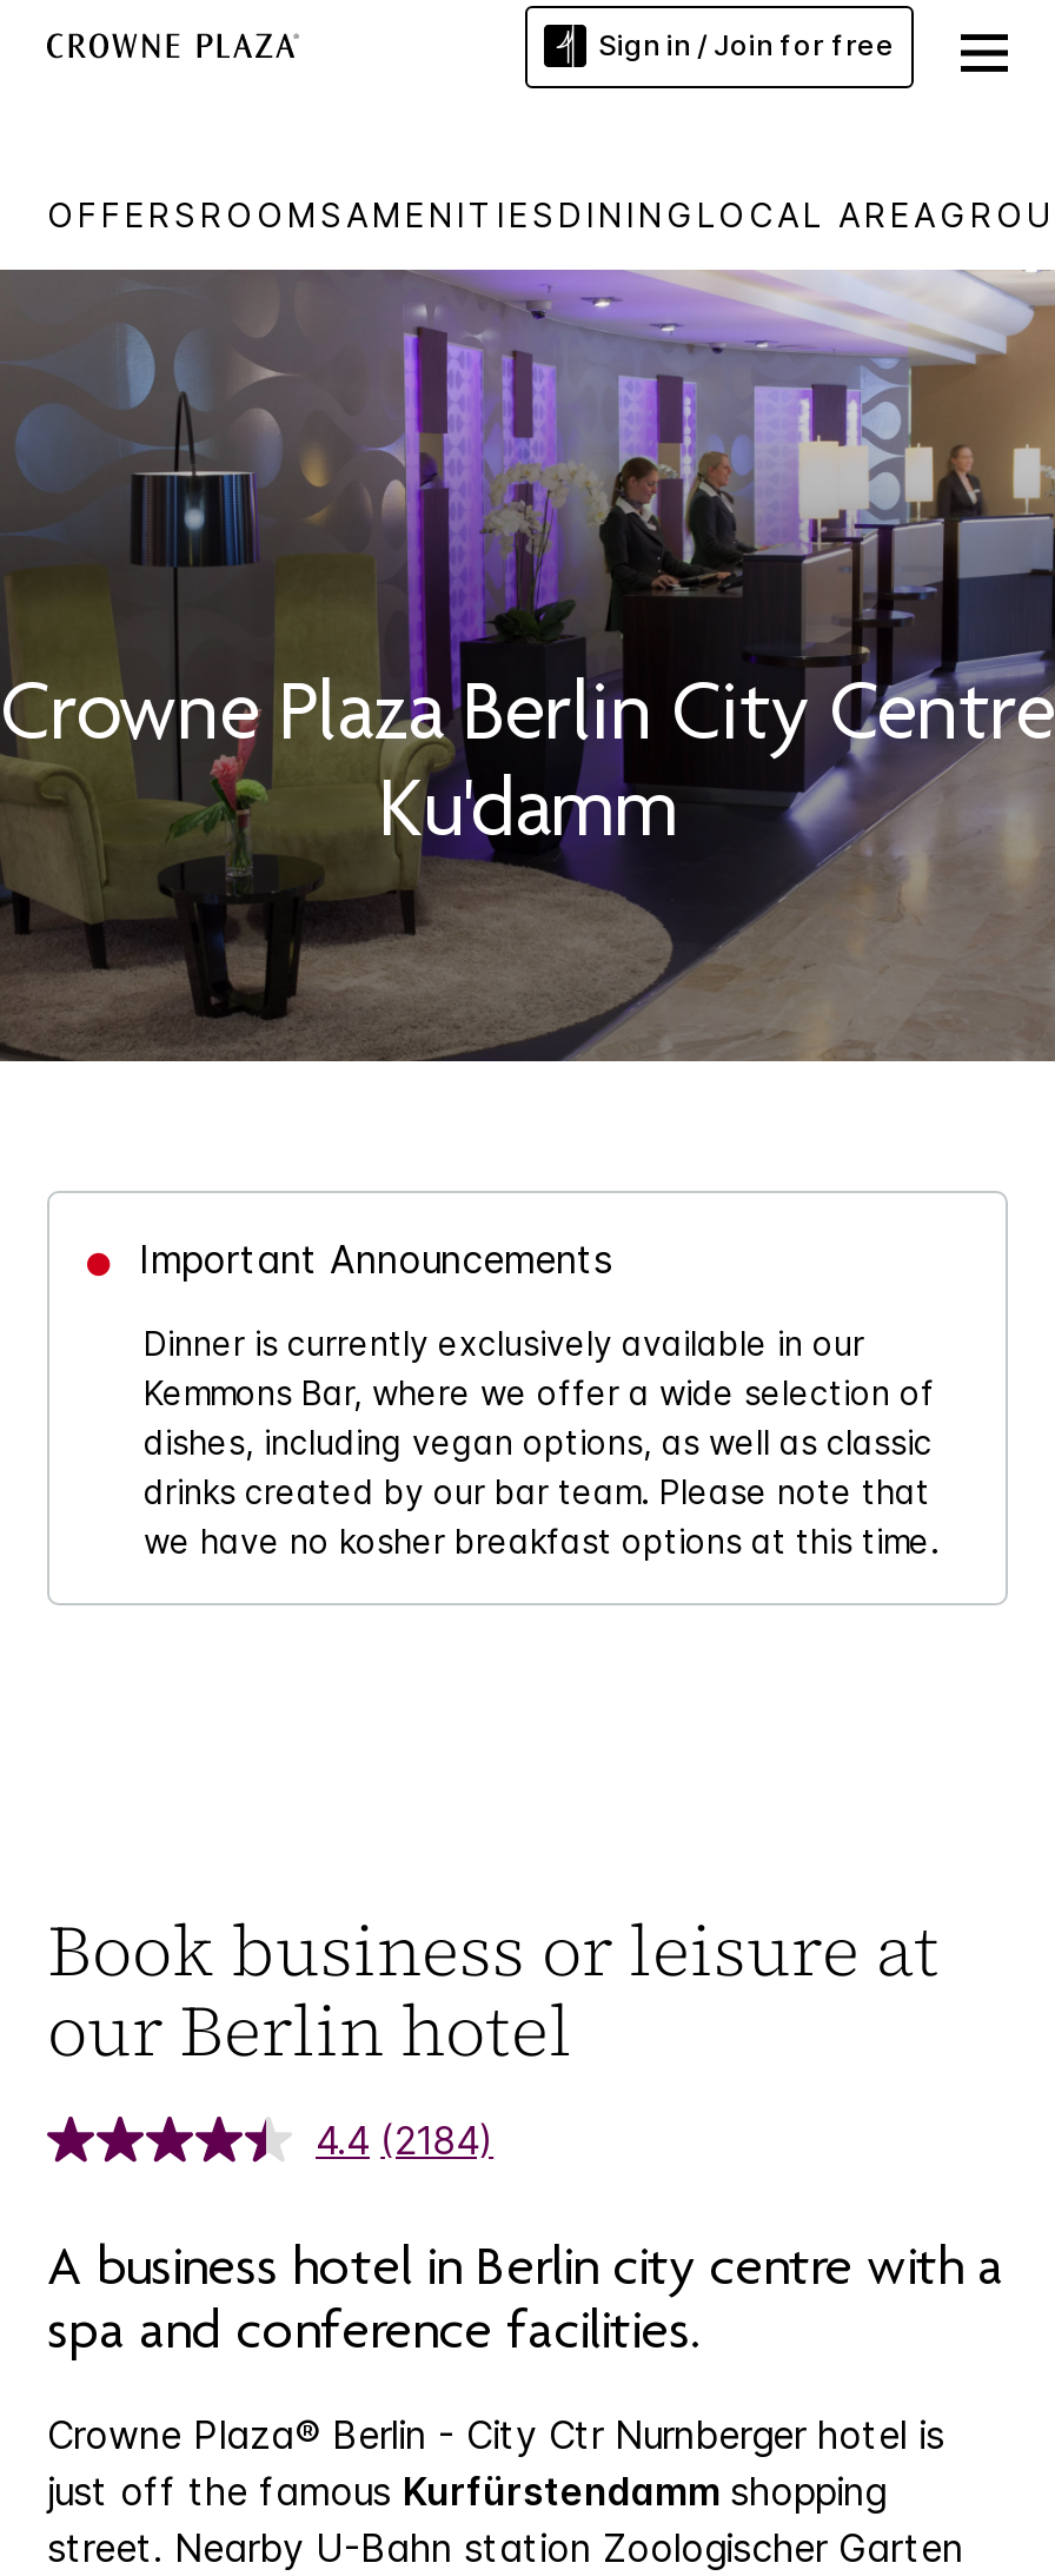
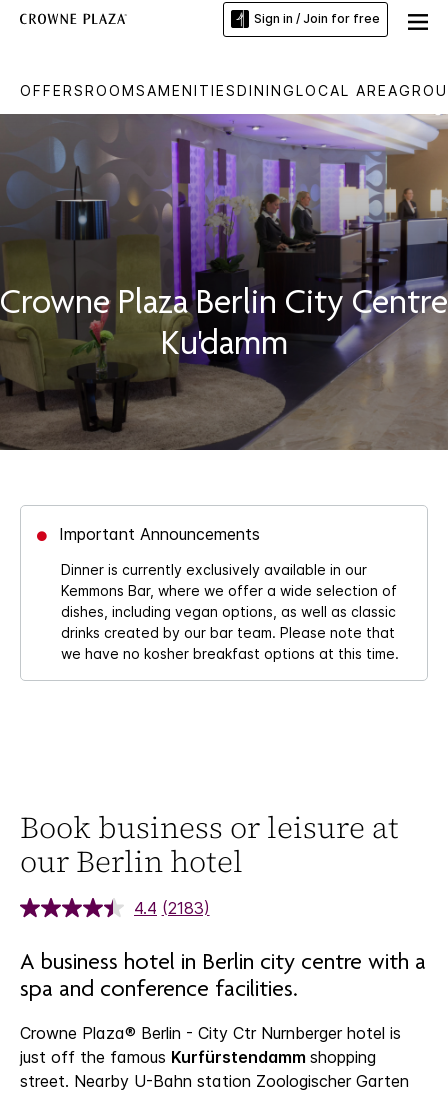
[316,2116,494,2163] 4.4 (2184) -> [134,898,210,918] 4.4 (2183)

